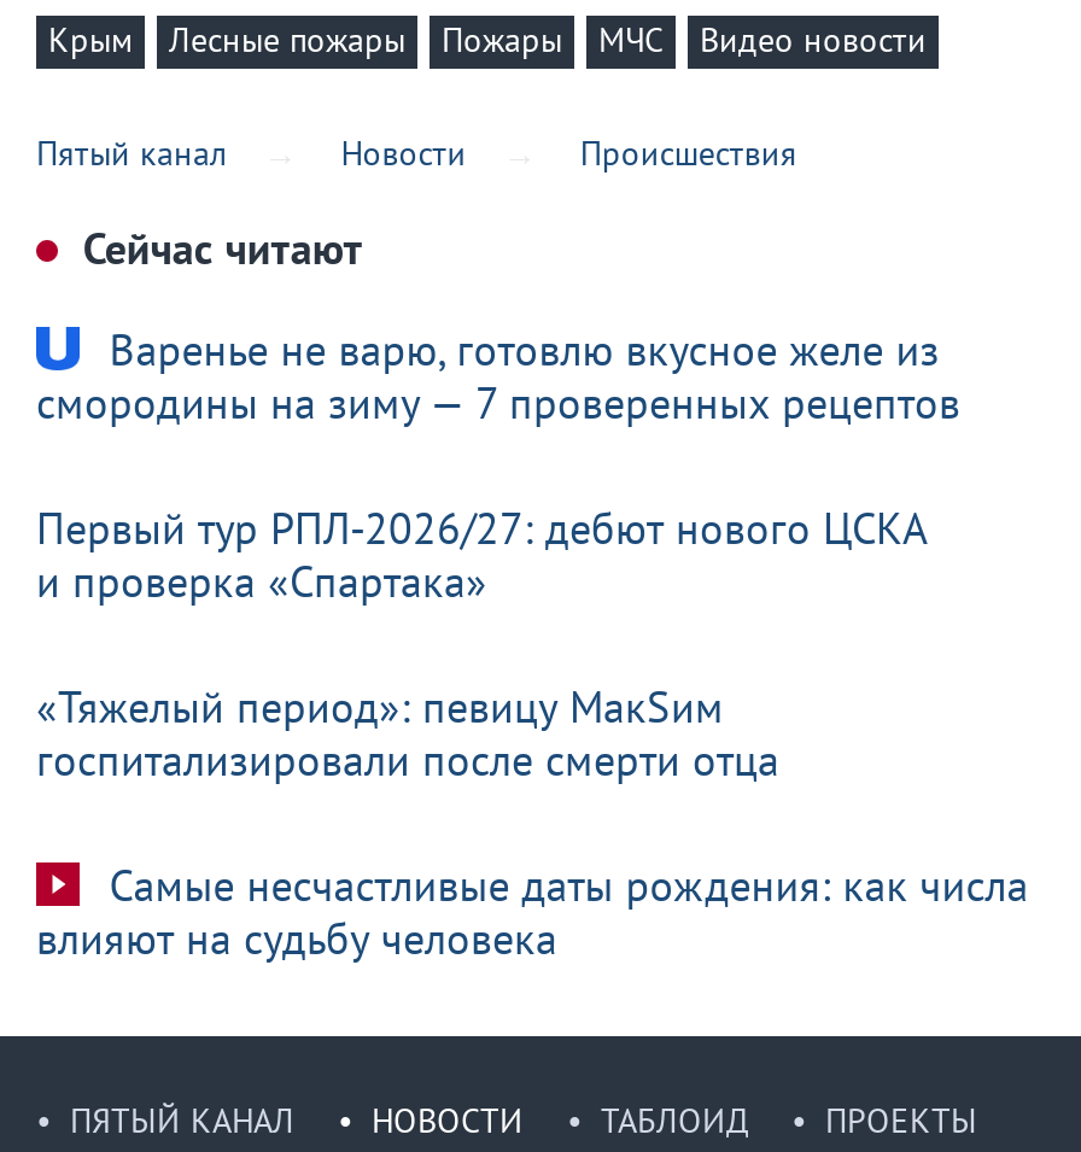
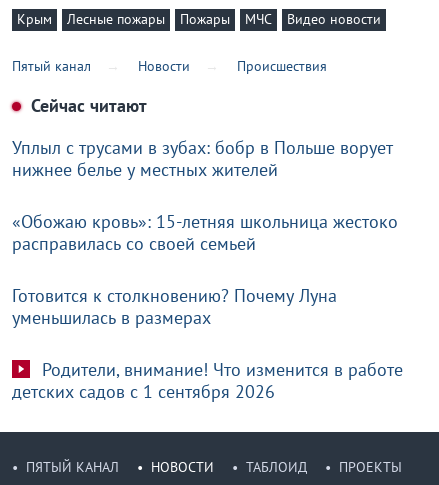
[36,322,960,430] Варенье не варю, готовлю вкусное желе из | смородины на зиму — 7 проверенных рецептов -> [12,136,393,181] Уплыл с трусами в зубах: бобр в Польше ворует | нижнее белье у местных жителей
[36,500,929,609] Первый тур РПЛ-2026/27: дебют нового ЦСКА | и проверка «Спартака» -> [12,210,398,255] «Обожаю кровь»: 15-летняя школьница жестоко | расправилась со своей семьей
[36,679,779,787] «Тяжелый период»: певицу МакSим | госпитализировали после смерти отца -> [12,284,337,329] Готовится к столкновению? Почему Луна | уменьшилась в размерах
[36,857,1028,966] Самые несчастливые даты рождения: как числа | влияют на судьбу человека -> [12,358,403,403] Родители, внимание! Что изменится в работе | детских садов с 1 сентября 2026

